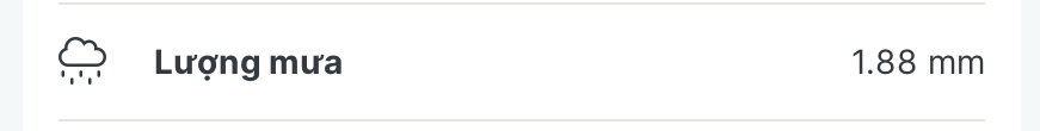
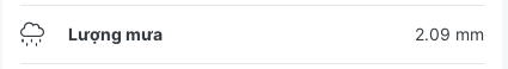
[851,40,985,80] 1.88 mm -> [415,23,484,44] 2.09 mm

